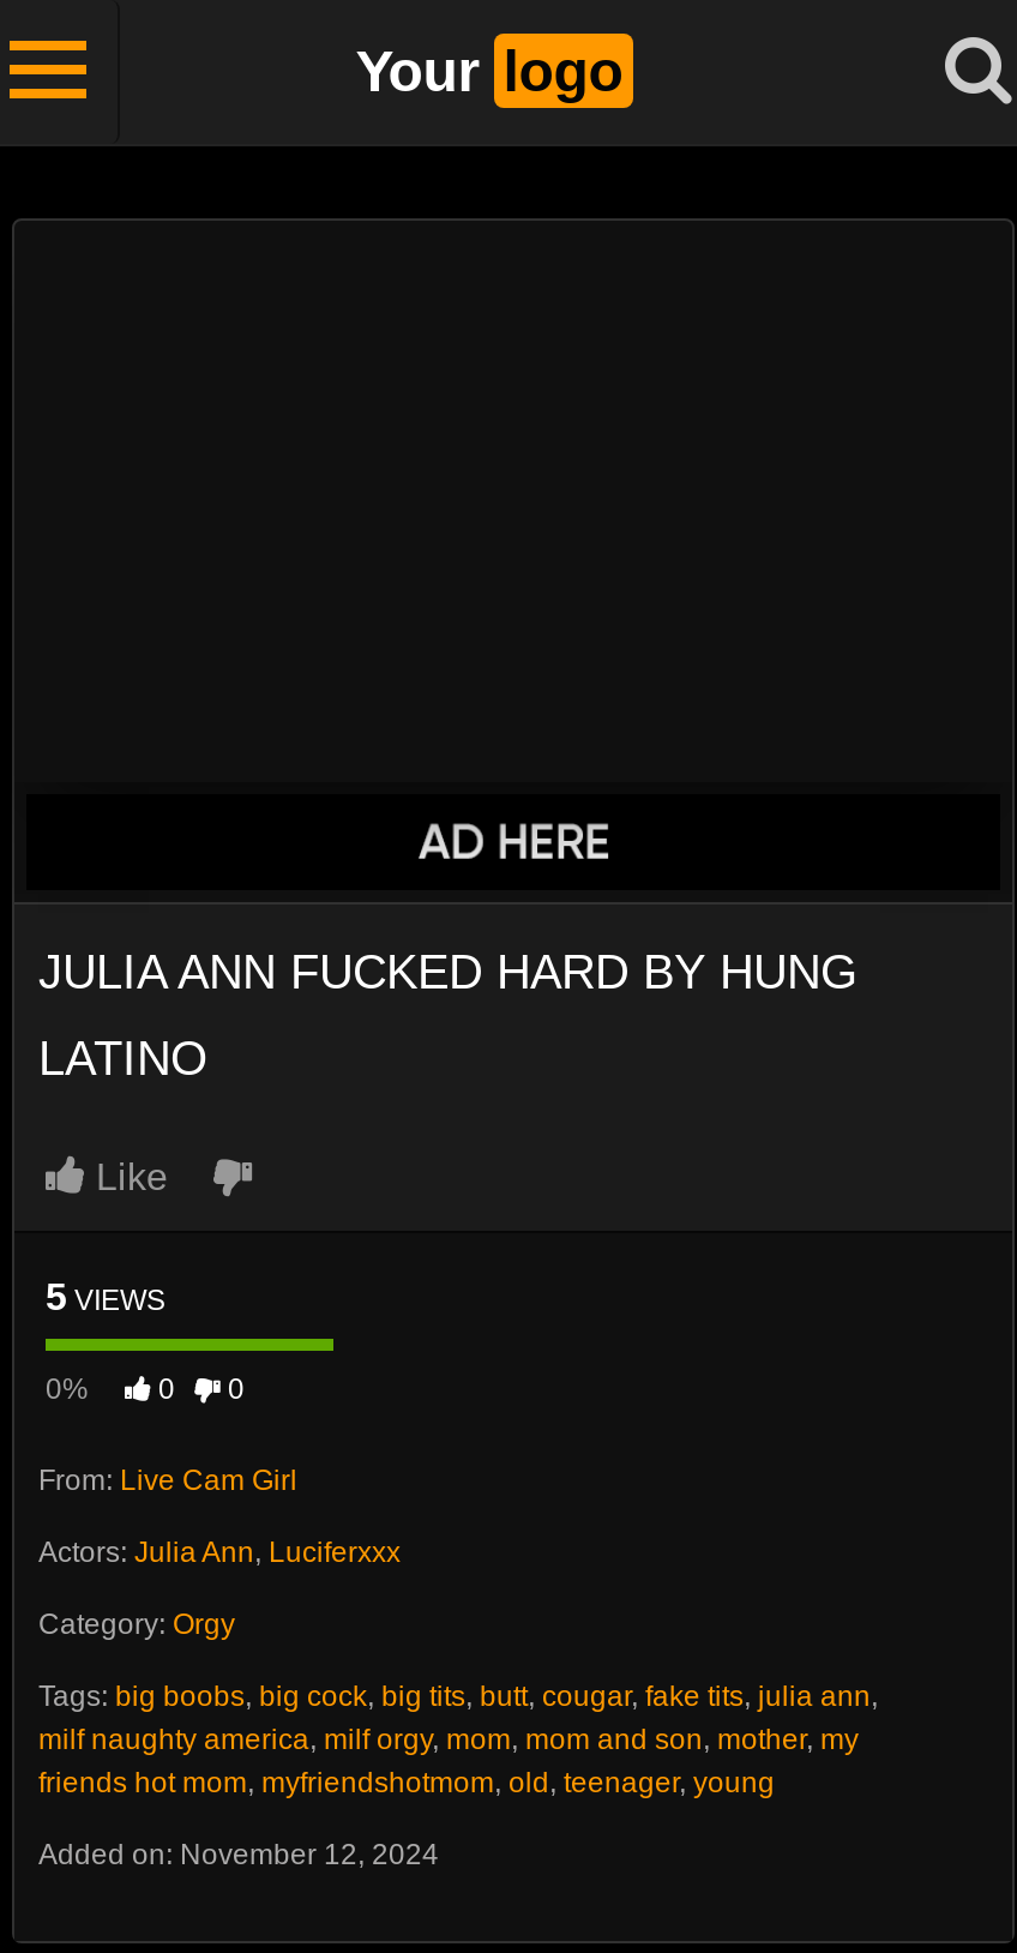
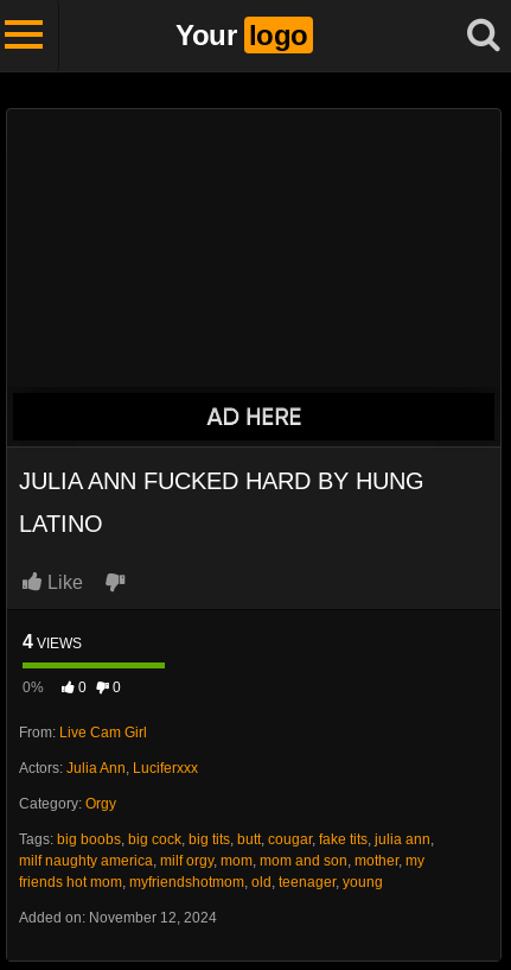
[46,1277,166,1317] 5 VIEWS -> [23,632,82,652] 4 VIEWS

